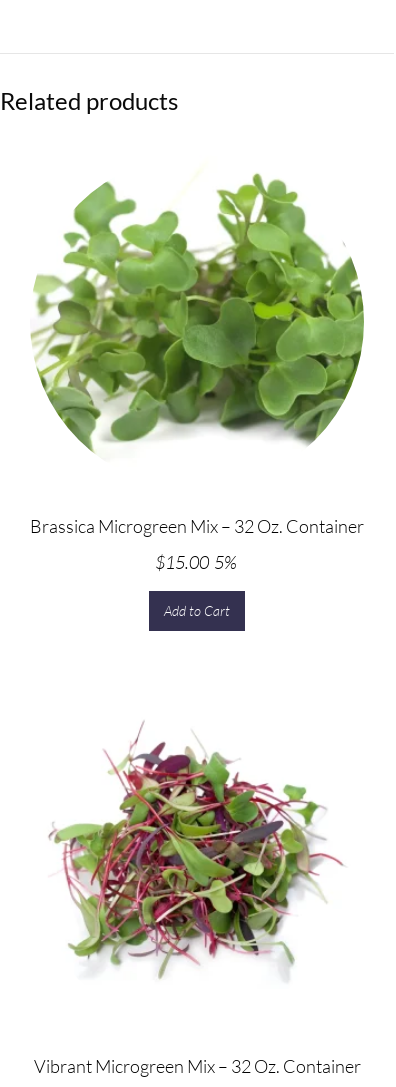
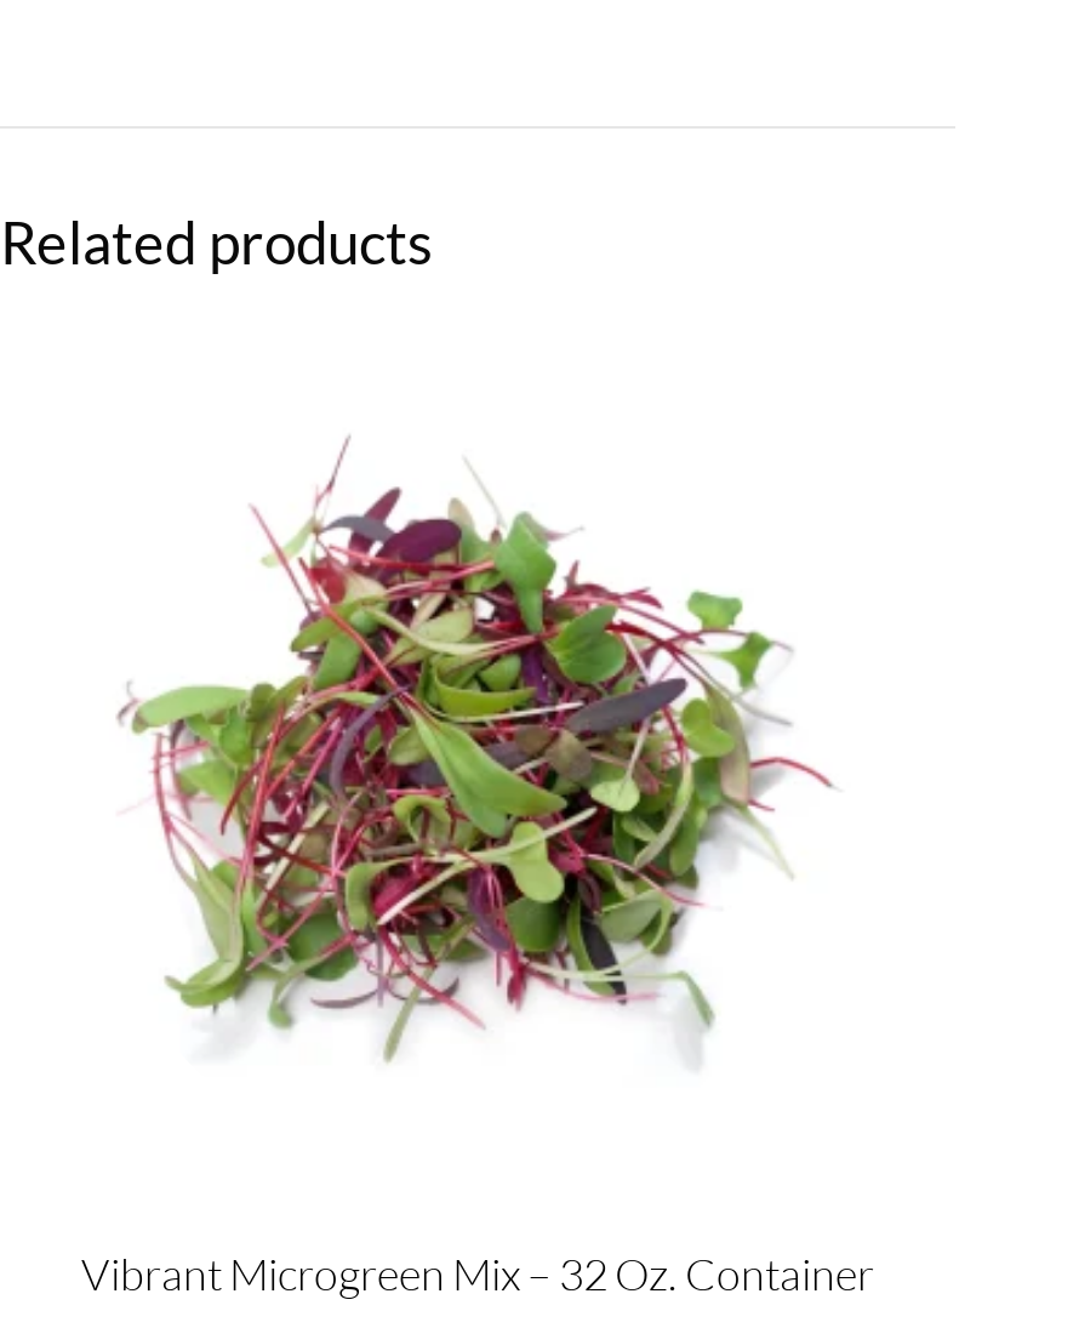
[30,173,365,453] [image] -> none
[30,515,364,619] Brassica Microgreen Mix – 32 Oz. Container | $15.00 5% | Add to Cart -> none

